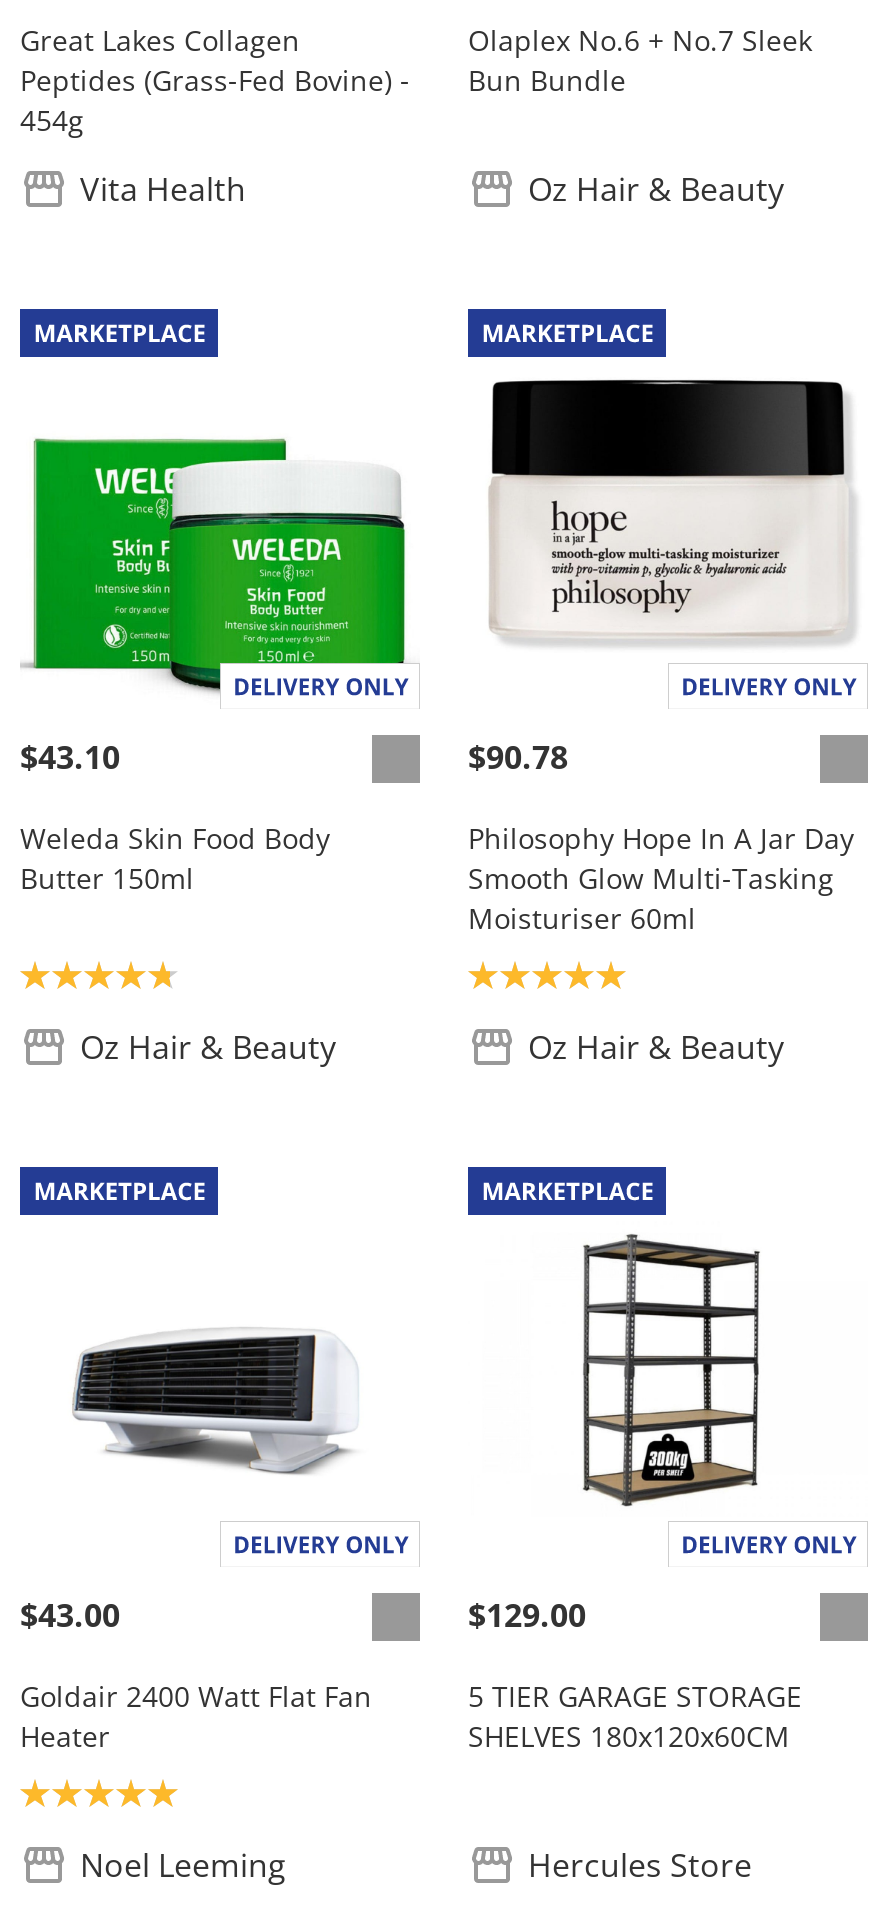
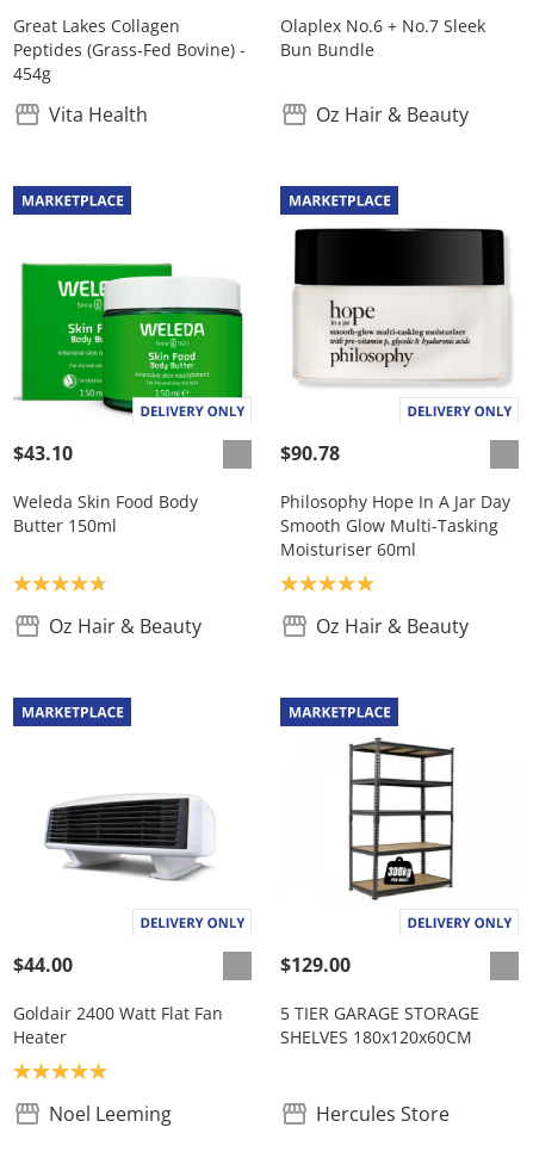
[20,1593,120,1637] $43.00 -> [13,952,73,978] $44.00

